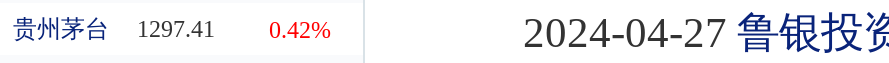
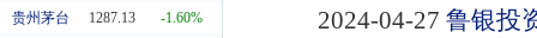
[137,15,215,43] 1297.41 -> [89,9,135,26] 1287.13
[269,15,331,43] 0.42% -> [161,10,203,26] -1.60%

